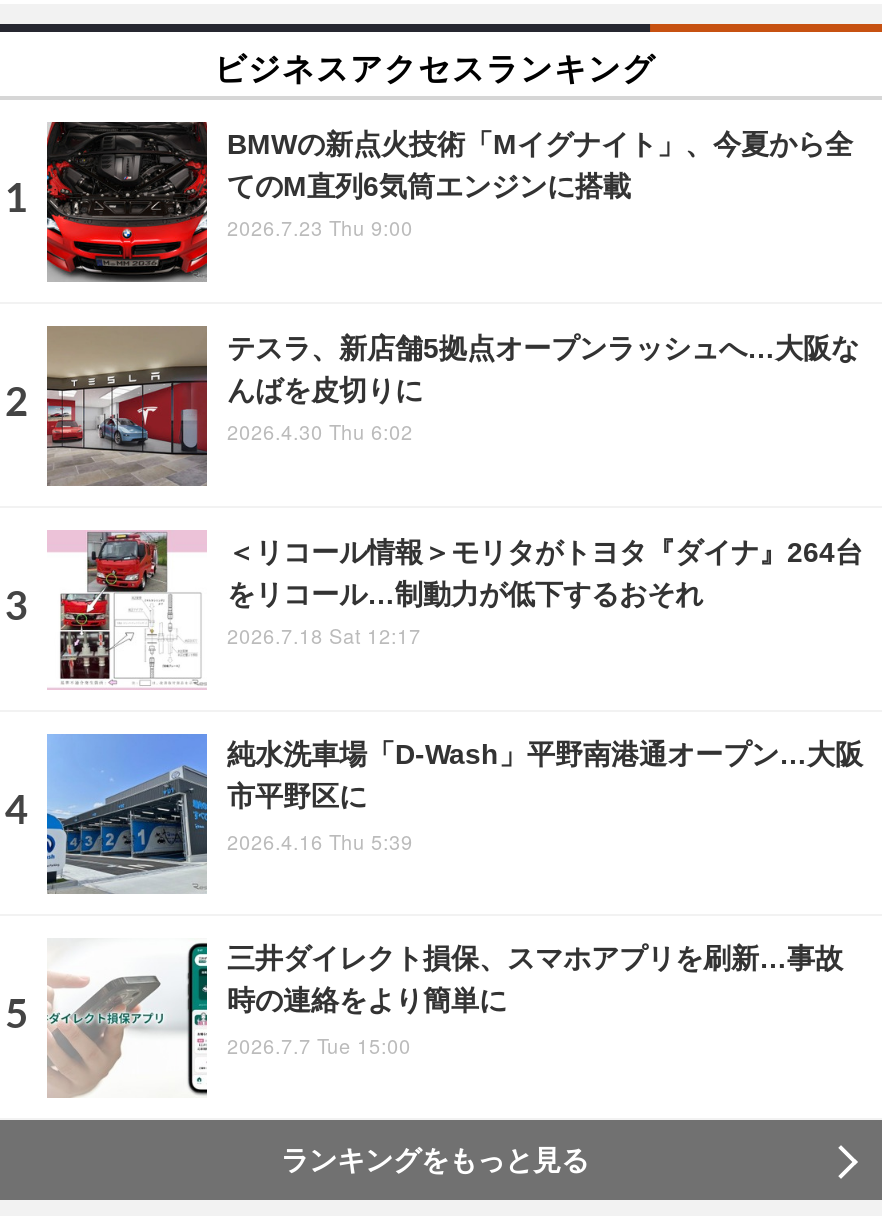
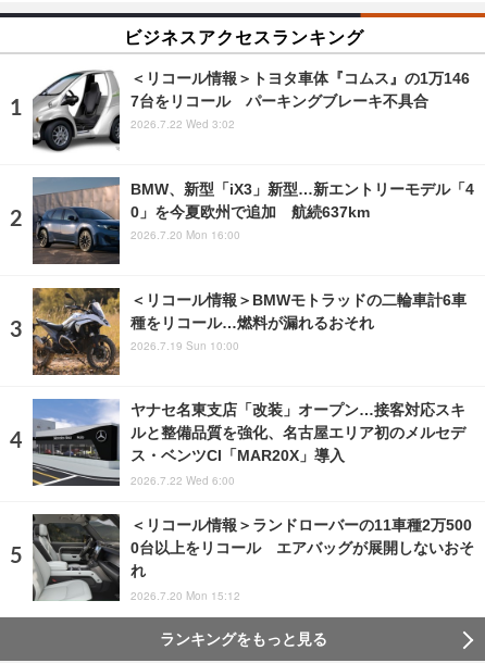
[45,120,853,284] [image] | BMWの新点火技術「Mイグナイト」、今夏から全 -> [32,69,470,153] [image] | ＜リコール情報＞トヨタ車体『コムス』の1万146
[227,170,631,198] てのM直列6気筒エンジンに搭載 -> [130,92,428,107] 7台をリコール パーキングブレーキ不具合
[227,214,413,242] 2026.7.23 Thu 9:00 -> [130,116,235,131] 2026.7.22 Wed 3:02
[45,326,859,486] [image] | テスラ、新店舗5拠点オープンラッシュへ…大阪な -> [32,177,474,263] [image] | BMW、新型「iX3」新型…新エントリーモデル「4
[227,374,423,402] んばを皮切りに -> [130,203,370,218] 0」を今夏欧州で追加 航続637km
[227,418,413,446] 2026.4.30 Thu 6:02 -> [130,227,240,242] 2026.7.20 Mon 16:00
[47,530,863,690] [image] | ＜リコール情報＞モリタがトヨタ『ダイナ』264台 -> [32,287,467,376] [image] | ＜リコール情報＞BMWモトラッドの二輪車計6車
[227,578,703,606] をリコール…制動力が低下するおそれ -> [130,314,374,329] 種をリコール…燃料が漏れるおそれ
[227,622,421,650] 2026.7.18 Sat 12:17 -> [130,338,239,353] 2026.7.19 Sun 10:00
[45,734,863,892] [image] | 純水洗車場「D-Wash」平野南港通オープン…大阪 | 市平野区に -> [32,399,465,486] [image] | ヤナセ名東支店「改装」オープン…接客対応スキ | ルと整備品質を強化、名古屋エリア初のメルセデ | ス・ベンツCI「MAR20X」導入
[227,828,413,856] 2026.4.16 Thu 5:39 -> [130,473,235,488] 2026.7.22 Wed 6:00
[47,942,843,1098] [image] | 三井ダイレクト損保、スマホアプリを刷新…事故 | 時の連絡をより簡単に -> [32,513,474,602] [image] | ＜リコール情報＞ランドローバーの11車種2万500 | 0台以上をリコール エアバッグが展開しないおそ | れ
[227,1032,411,1060] 2026.7.7 Tue 15:00 -> [130,588,240,603] 2026.7.20 Mon 15:12

